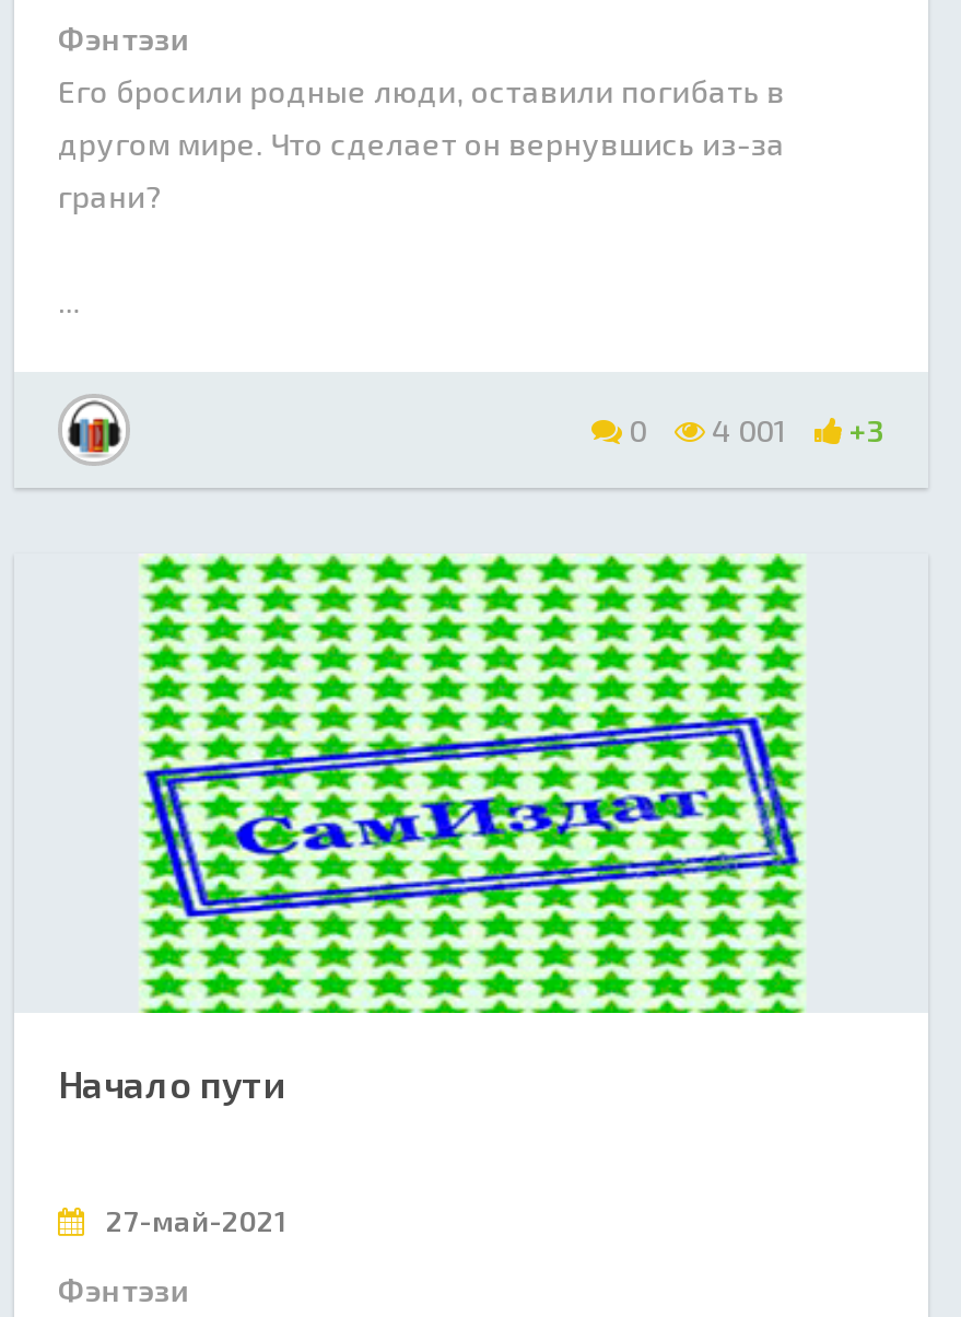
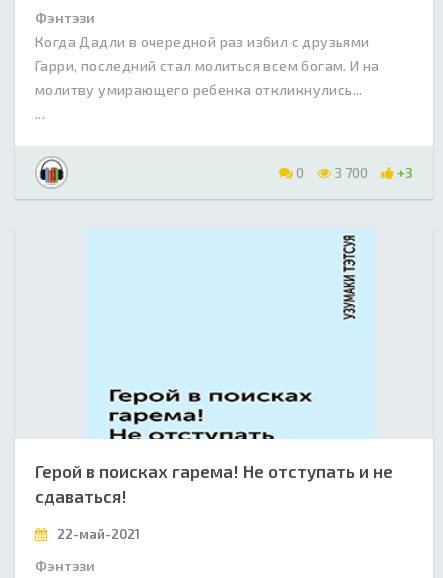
[58,72,785,214] Его бросили родные люди, оставили погибать в | другом мире. Что сделает он вернувшись из-за | грани? -> [35,33,380,98] Когда Дадли в очередной раз избил с друзьями | Гарри, последний стал молиться всем богам. И на | молитву умирающего ребенка откликнулись...
[622,411,884,448] 0 4 001 +3 -> [293,164,413,181] 0 3 700 +3
[58,551,806,1105] [image] | Начало пути -> [35,229,393,506] [image] | Герой в поисках гарема! Не отступать и не | сдаваться!
[99,1203,285,1238] 27-май-2021 -> [54,526,140,542] 22-май-2021

